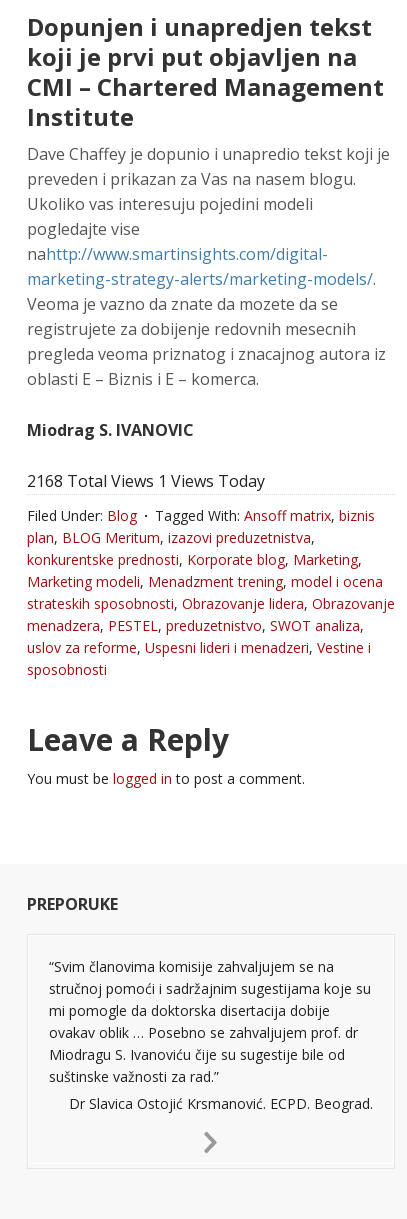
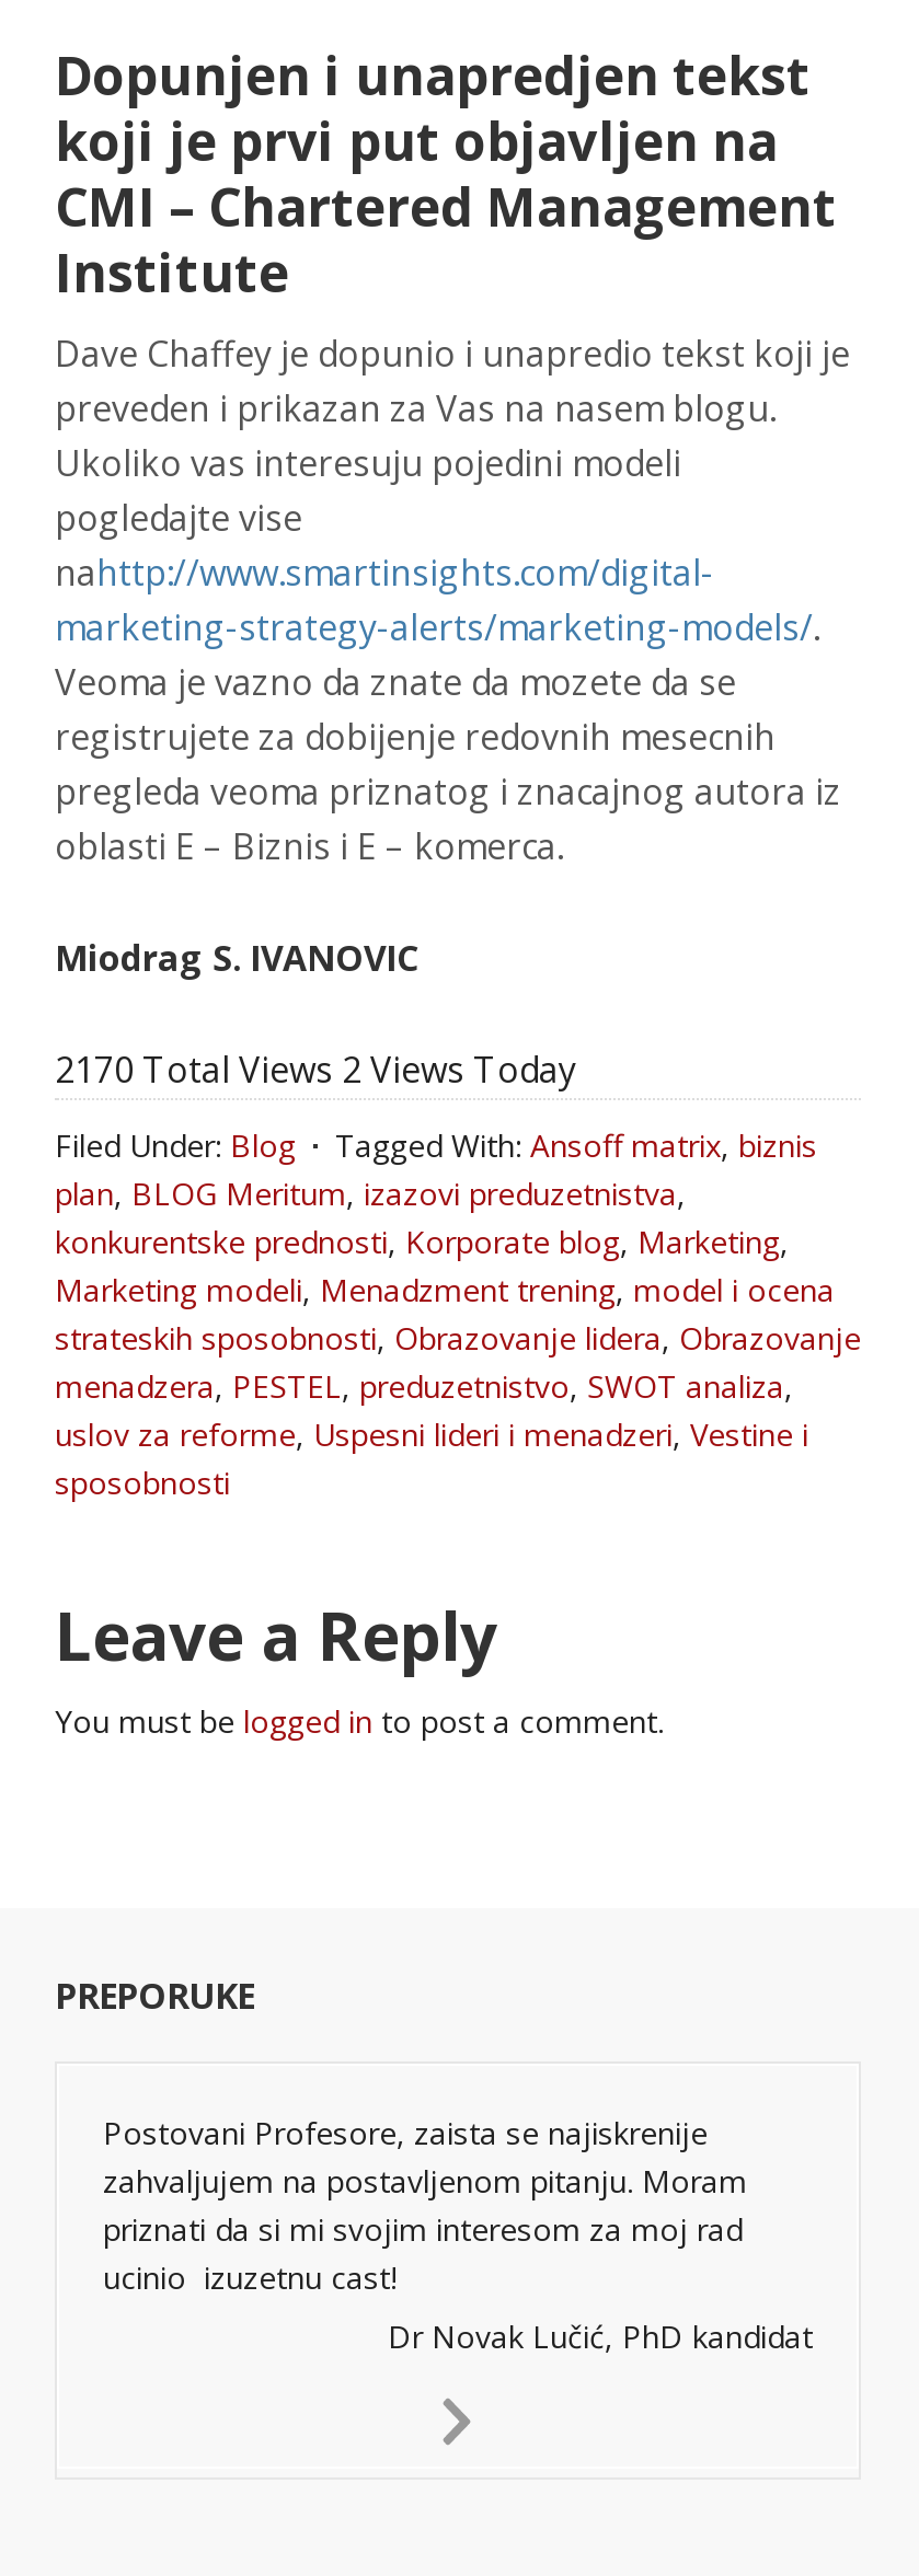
[27,470,265,492] 2168 Total Views 1 Views Today -> [55,1045,576,1093] 2170 Total Views 2 Views Today
[49,957,373,1113] “Svim članovima komisije zahvaljujem se na | stručnoj pomoći i sadržajnim sugestijama koje su | mi pomogle da doktorska disertacija dobije | ovakav oblik … Posebno se zahvaljujem prof. dr | Miodragu S. Ivanoviću čije su sugestije bile od | suštinske važnosti za rad.” | Dr Slavica Ostojić Krsmanović. ECPD. Beograd. -> [103,2111,813,2356] Postovani Profesore, zaista se najiskrenije | zahvaljujem na postavljenom pitanju. Moram | priznati da si mi svojim interesom za moj rad | ucinio izuzetnu cast! | Dr Novak Lučić, PhD kandidat

